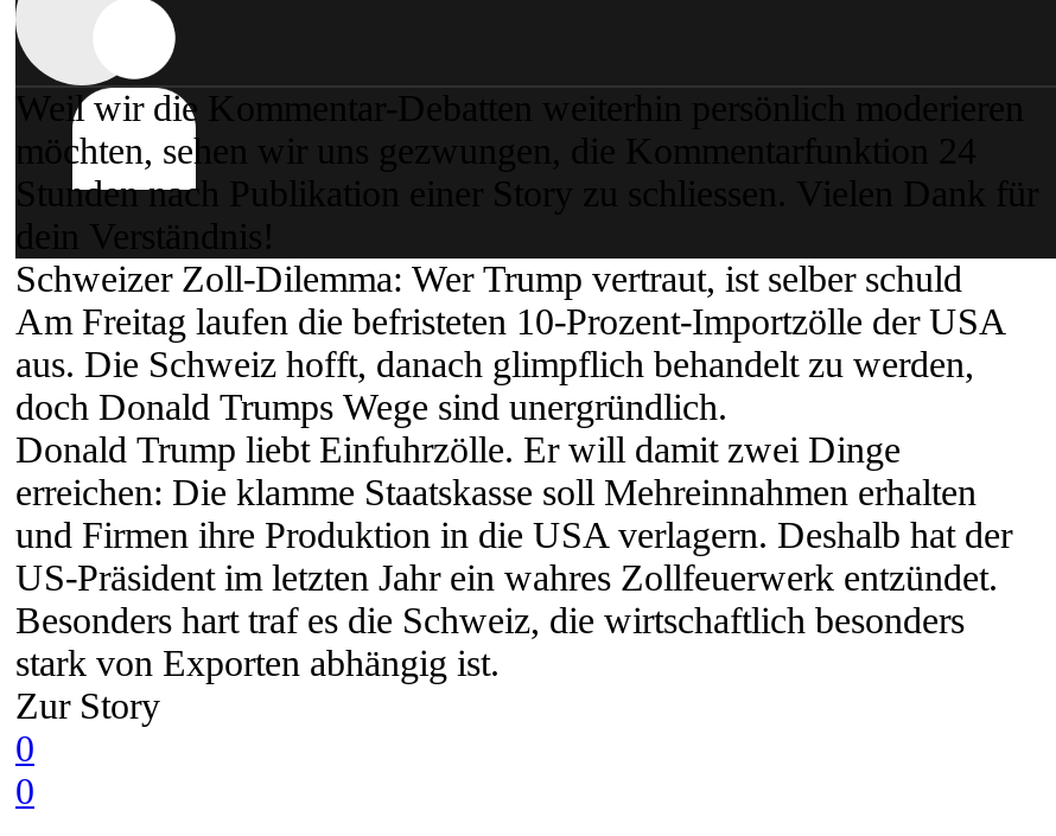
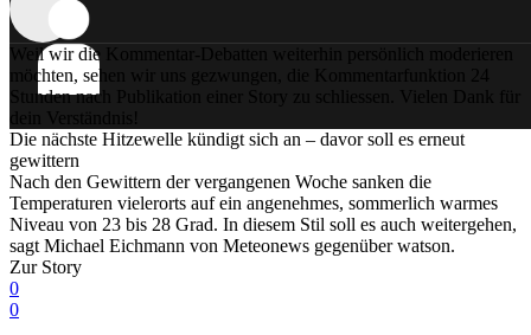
[15,258,1012,683] Schweizer Zoll-Dilemma: Wer Trump vertraut, ist selber schuld | Am Freitag laufen die befristeten 10-Prozent-Importzölle der USA | aus. Die Schweiz hofft, danach glimpflich behandelt zu werden, | doch Donald Trumps Wege sind unergründlich. | Donald Trump liebt Einfuhrzölle. Er will damit zwei Dinge | erreichen: Die klamme Staatskasse soll Mehreinnahmen erhalten | und Firmen ihre Produktion in die USA verlagern. Deshalb hat der | US-Präsident im letzten Jahr ein wahres Zollfeuerwerk entzündet. | Besonders hart traf es die Schweiz, die wirtschaftlich besonders | stark von Exporten abhängig ist. -> [9,129,517,256] Die nächste Hitzewelle kündigt sich an – davor soll es erneut | gewittern | Nach den Gewittern der vergangenen Woche sanken die | Temperaturen vielerorts auf ein angenehmes, sommerlich warmes | Niveau von 23 bis 28 Grad. In diesem Stil soll es auch weitergehen, | sagt Michael Eichmann von Meteonews gegenüber watson.

